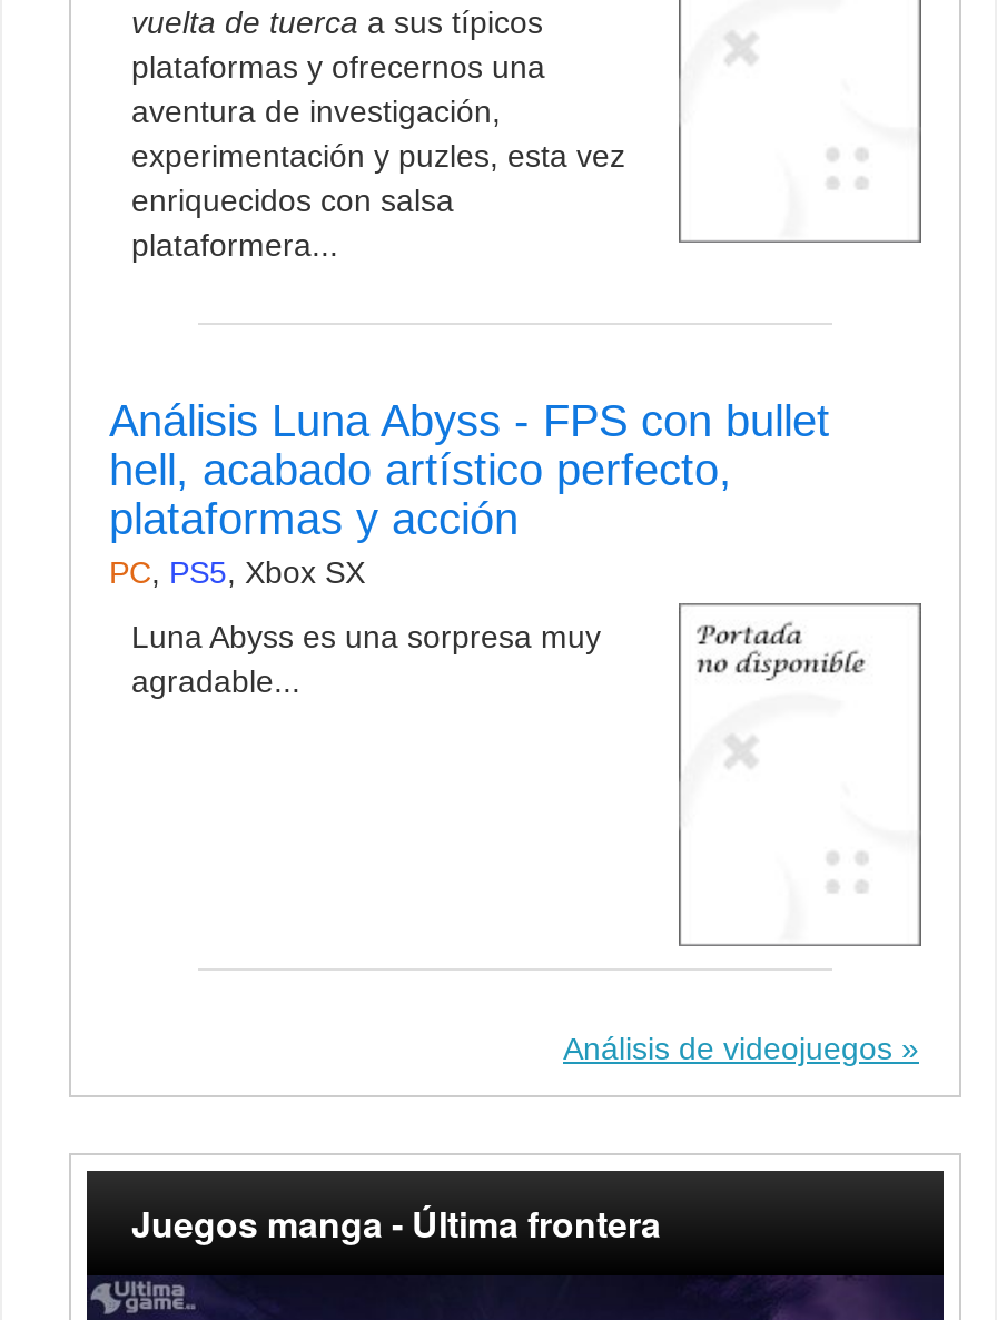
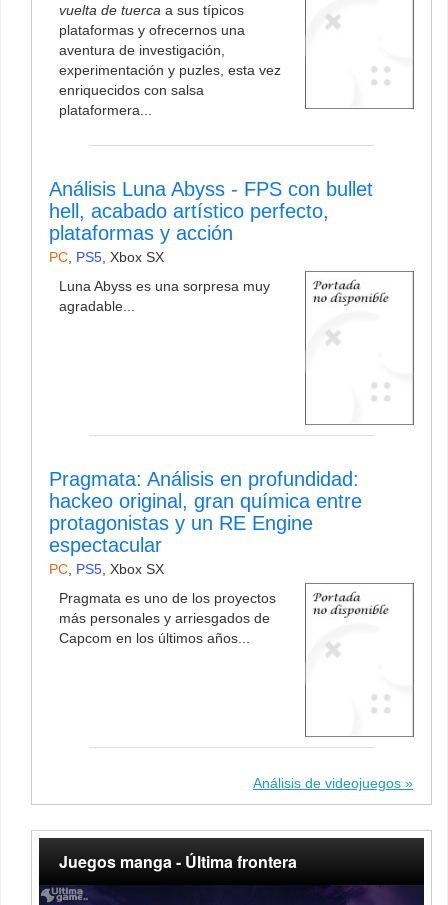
none -> [49,468,362,646] Pragmata: Análisis en profundidad: | hackeo original, gran química entre | protagonistas y un RE Engine | espectacular | PC, PS5, Xbox SX | Pragmata es uno de los proyectos | más personales y arriesgados de | Capcom en los últimos años...

